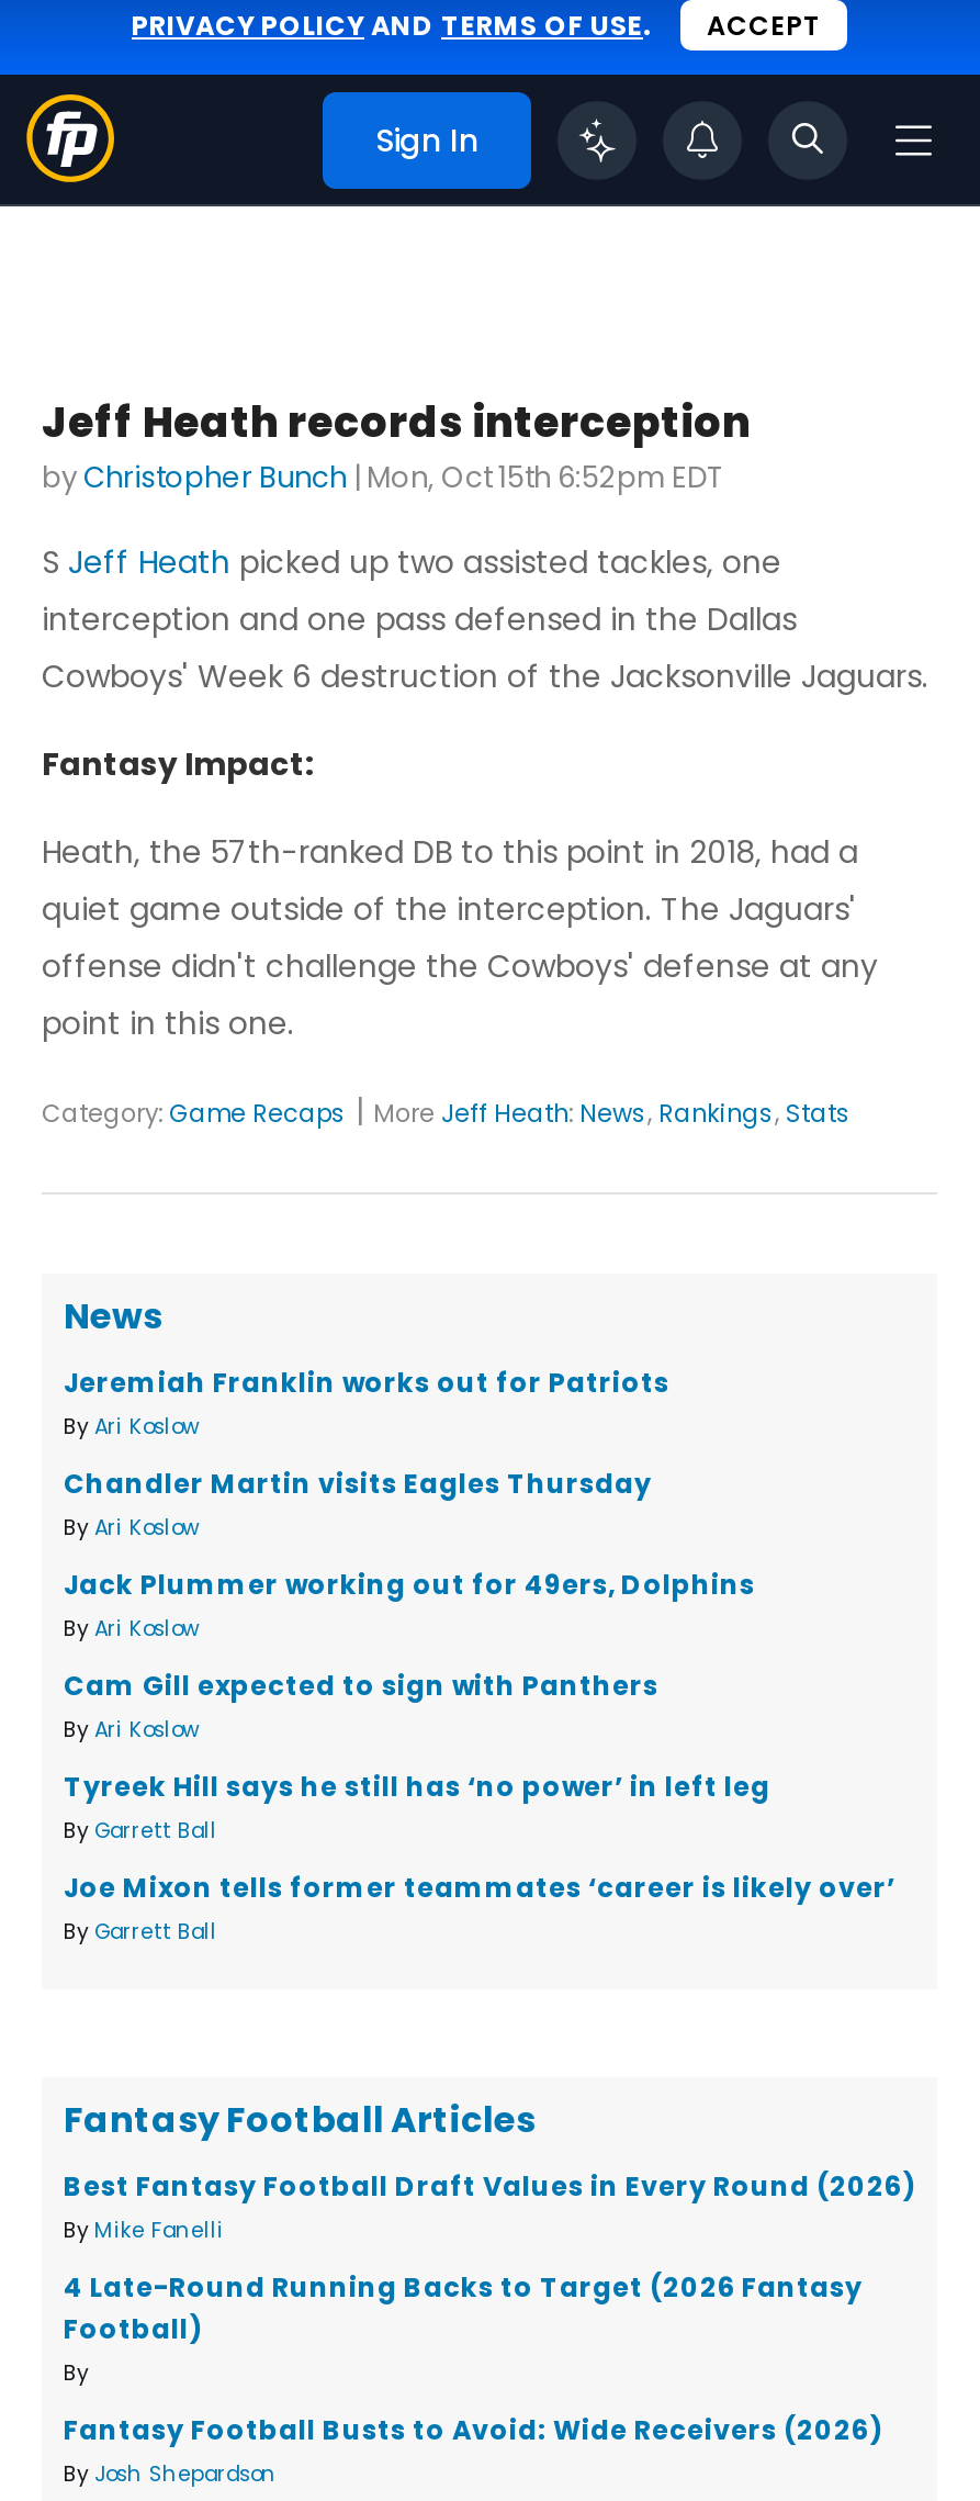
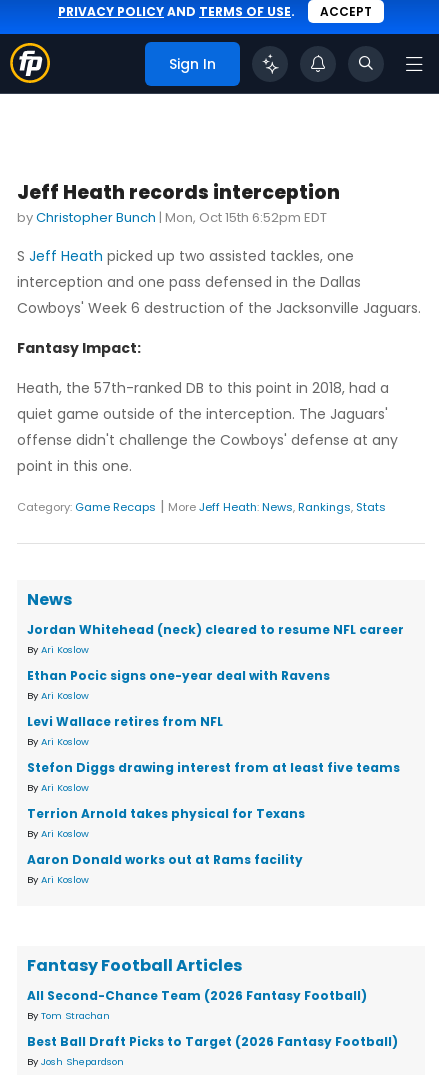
[64,1364,669,1402] Jeremiah Franklin works out for Patriots -> [27,621,404,638] Jordan Whitehead (neck) cleared to resume NFL career
[64,1465,652,1503] Chandler Martin visits Eagles Thursday -> [27,667,330,684] Ethan Pocic signs one-year deal with Ravens
[64,1566,755,1604] Jack Plummer working out for 49ers, Dolphins -> [27,713,223,730] Levi Wallace retires from NFL
[64,1667,658,1705] Cam Gill expected to sign with Panthers -> [27,759,400,776] Stefon Diggs drawing interest from at least five teams
[64,1768,770,1845] Tyreek Hill says he still has ‘no power’ in left leg | By Garrett Ball -> [27,805,305,840] Terrion Arnold takes physical for Texans | By Ari Koslow
[64,1869,895,1946] Joe Mixon tells former teammates ‘career is likely over’ | By Garrett Ball -> [27,851,303,886] Aaron Donald works out at Rams facility | By Ari Koslow
[64,2168,915,2449] Best Fantasy Football Draft Values in Every Round (2026) | By Mike Fanelli | 4 Late-Round Running Backs to Target (2026 Fantasy | Football) | By | Fantasy Football Busts to Avoid: Wide Receivers (2026) -> [27,987,398,1050] All Second-Chance Team (2026 Fantasy Football) | By Tom Strachan | Best Ball Draft Picks to Target (2026 Fantasy Football)

